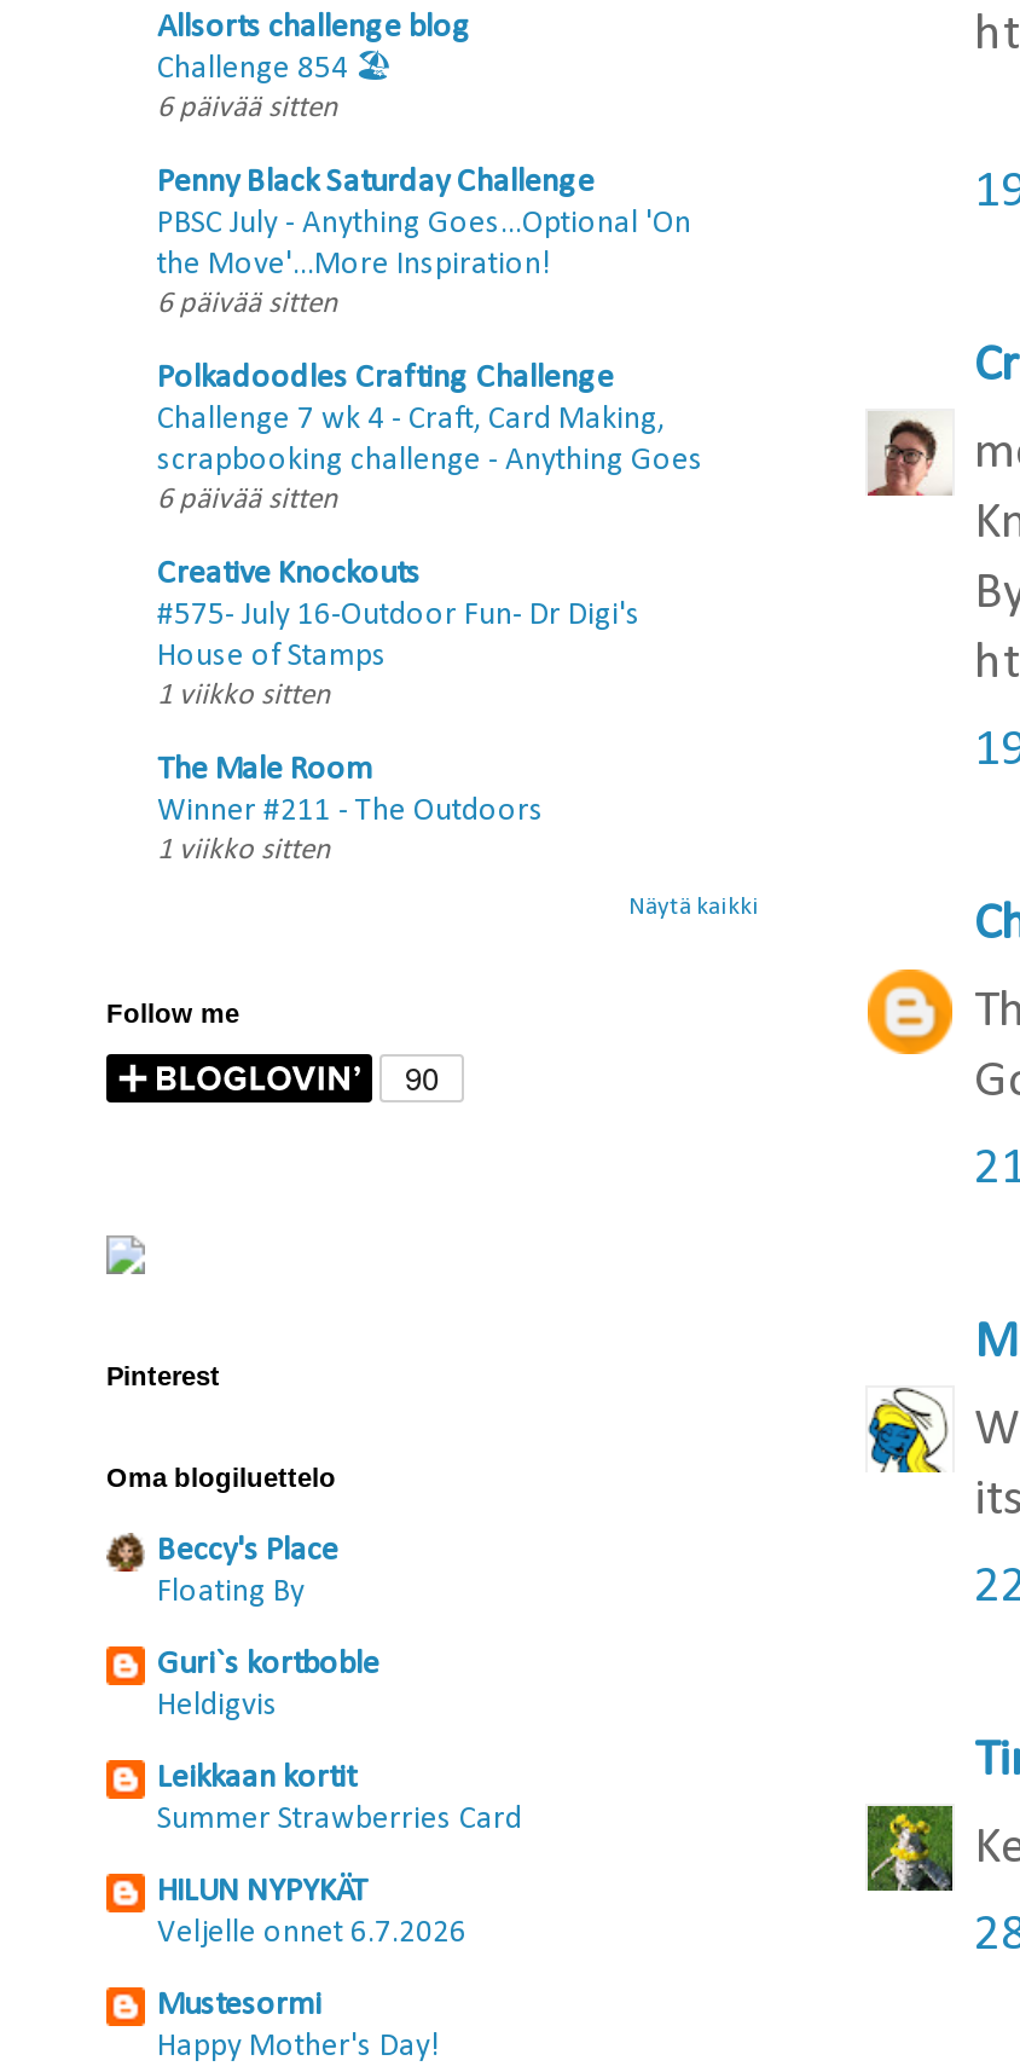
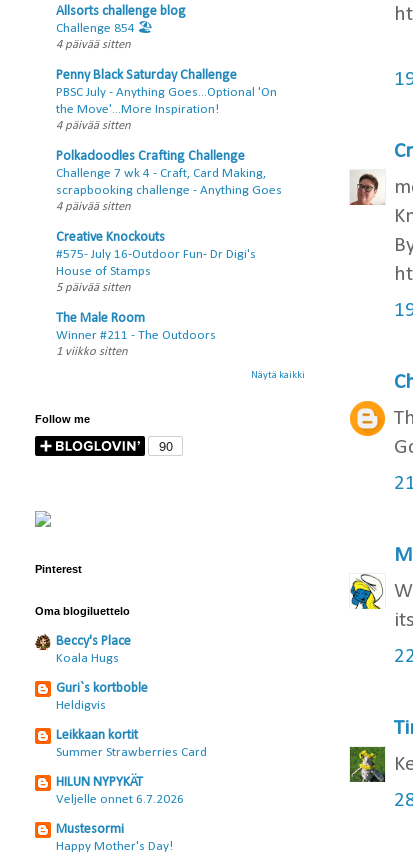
[157,94,338,123] 6 päivää sitten -> [56,39,131,51] 4 päivää sitten
[157,290,338,319] 6 päivää sitten -> [56,120,131,132] 4 päivää sitten
[157,485,338,514] 6 päivää sitten -> [56,201,131,213] 4 päivää sitten
[157,681,331,710] 1 viikko sitten -> [56,282,131,294] 5 päivää sitten
[157,1576,305,1607] Floating By -> [56,652,119,665] Koala Hugs

